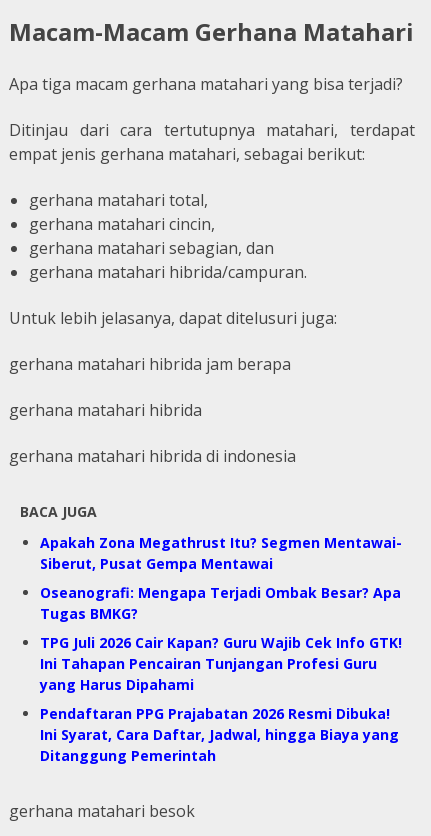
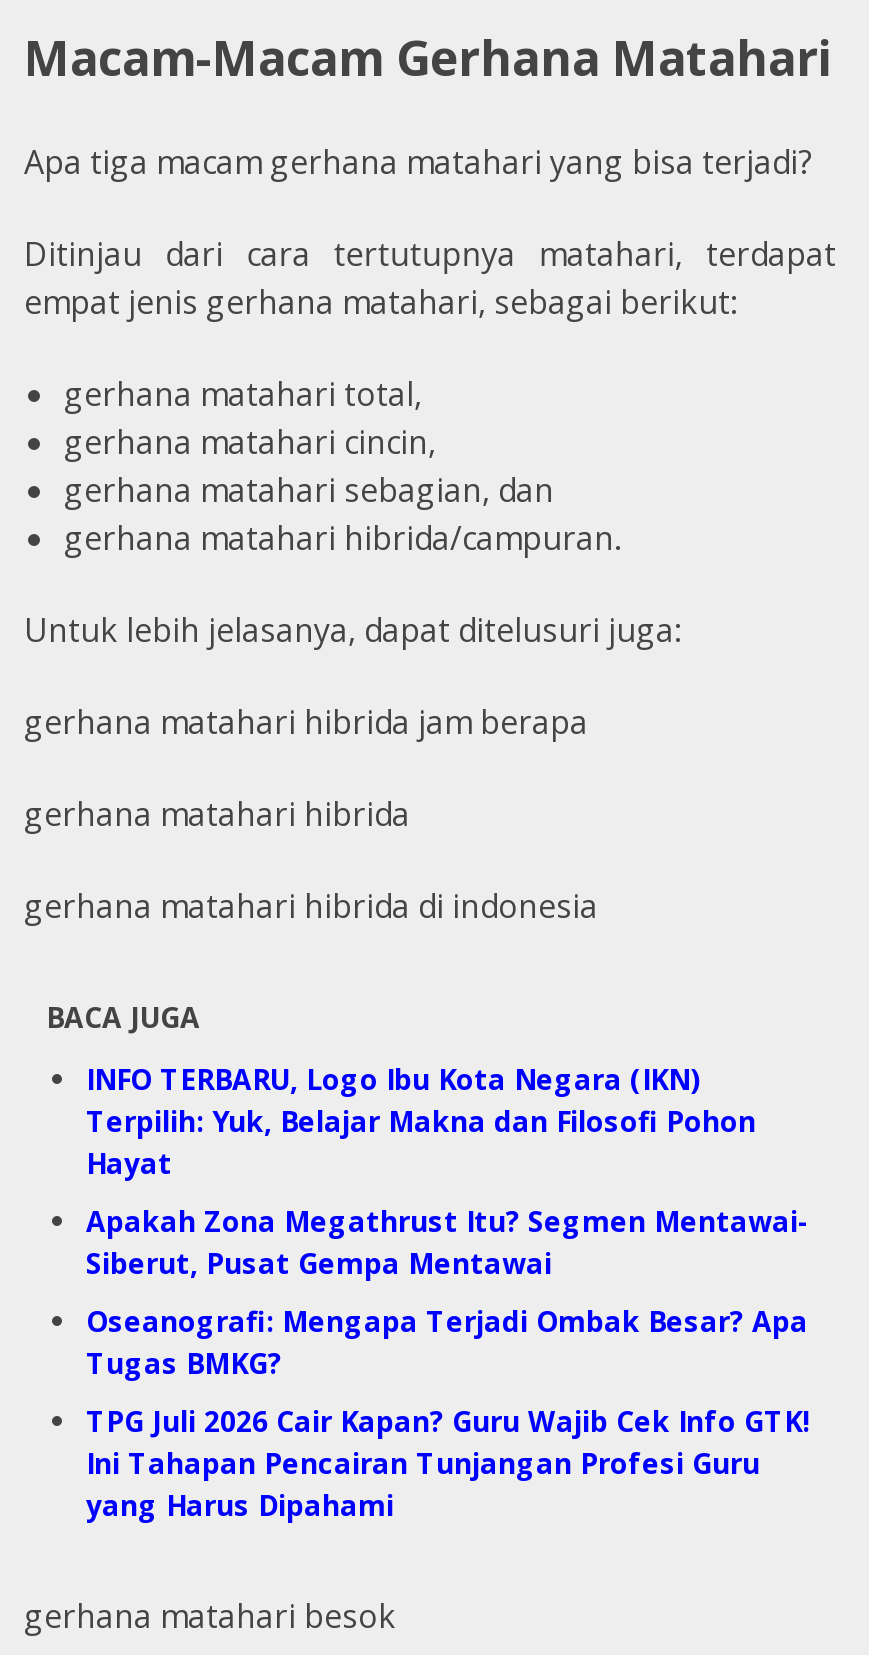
none -> [86,1059,756,1181] INFO TERBARU, Logo Ibu Kota Negara (IKN) | Terpilih: Yuk, Belajar Makna dan Filosofi Pohon | Hayat
moved [40,533,402,694] -> [86,1201,810,1523]: Apakah Zona Megathrust Itu? Segmen Mentawai- | Siberut, Pusat Gempa Mentawai | Oseanografi: Mengapa Terjadi Ombak Besar? Apa | Tugas BMKG? | TPG Juli 2026 Cair Kapan? Guru Wajib Cek Info GTK! | Ini Tahapan Pencairan Tunjangan Profesi Guru | yang Harus Dipahami
[40,704,399,765] Pendaftaran PPG Prajabatan 2026 Resmi Dibuka! | Ini Syarat, Cara Daftar, Jadwal, hingga Biaya yang | Ditanggung Pemerintah -> none

